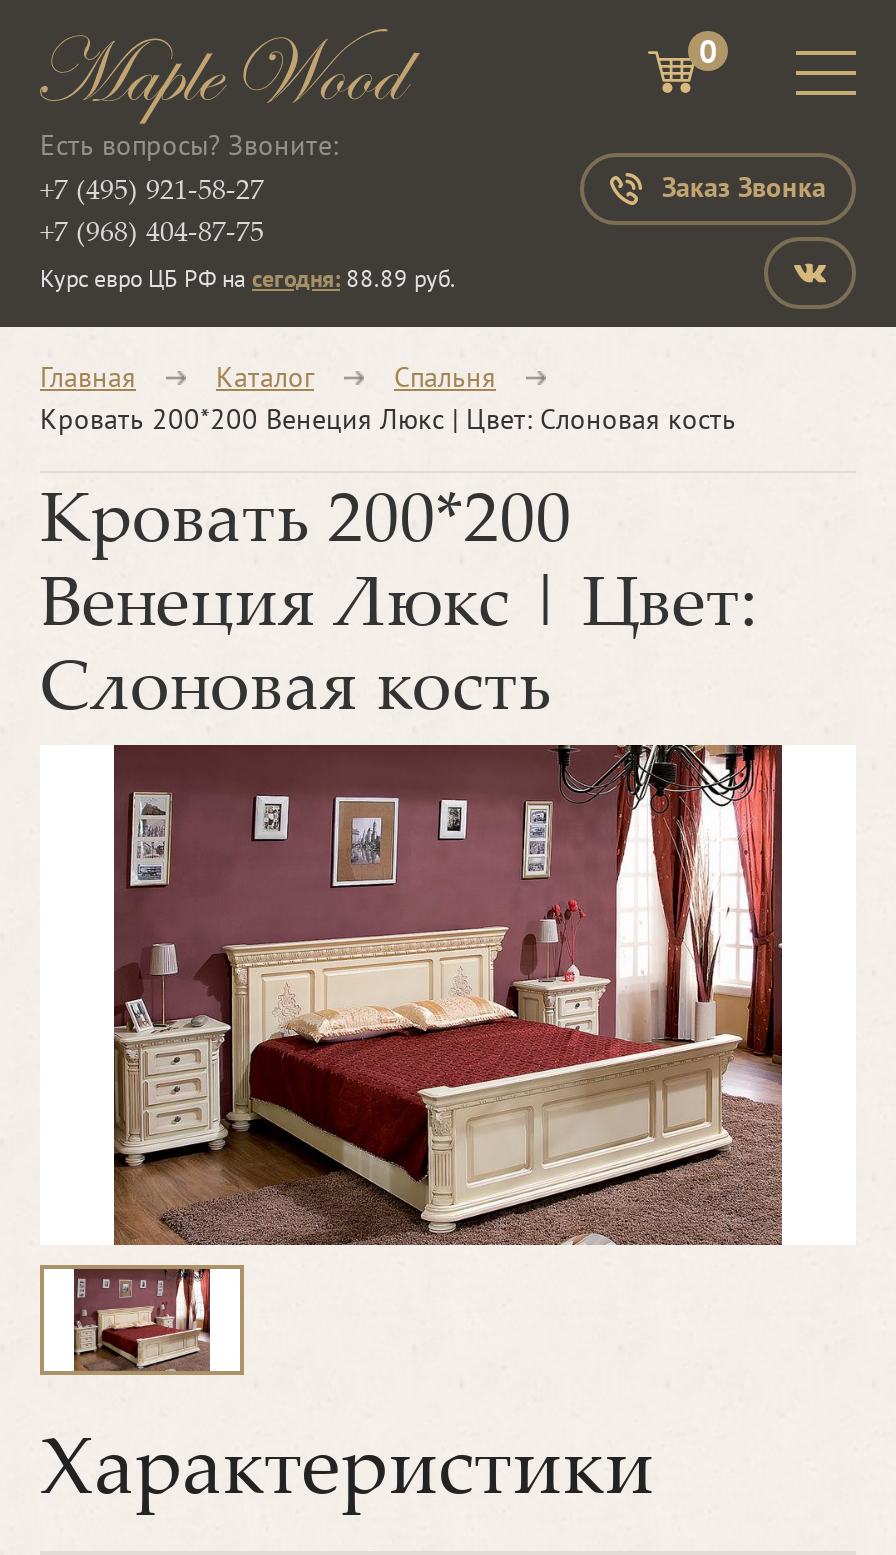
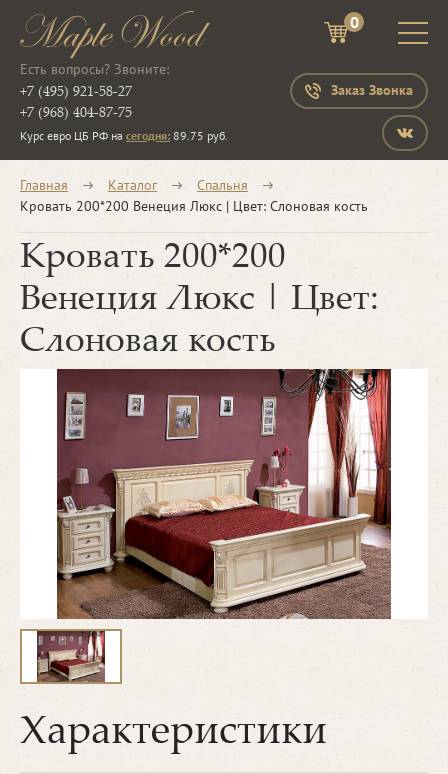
[40,264,456,294] Курс евро ЦБ РФ на сегодня: 88.89 руб. -> [20,128,228,143] Курс евро ЦБ РФ на сегодня: 89.75 руб.

